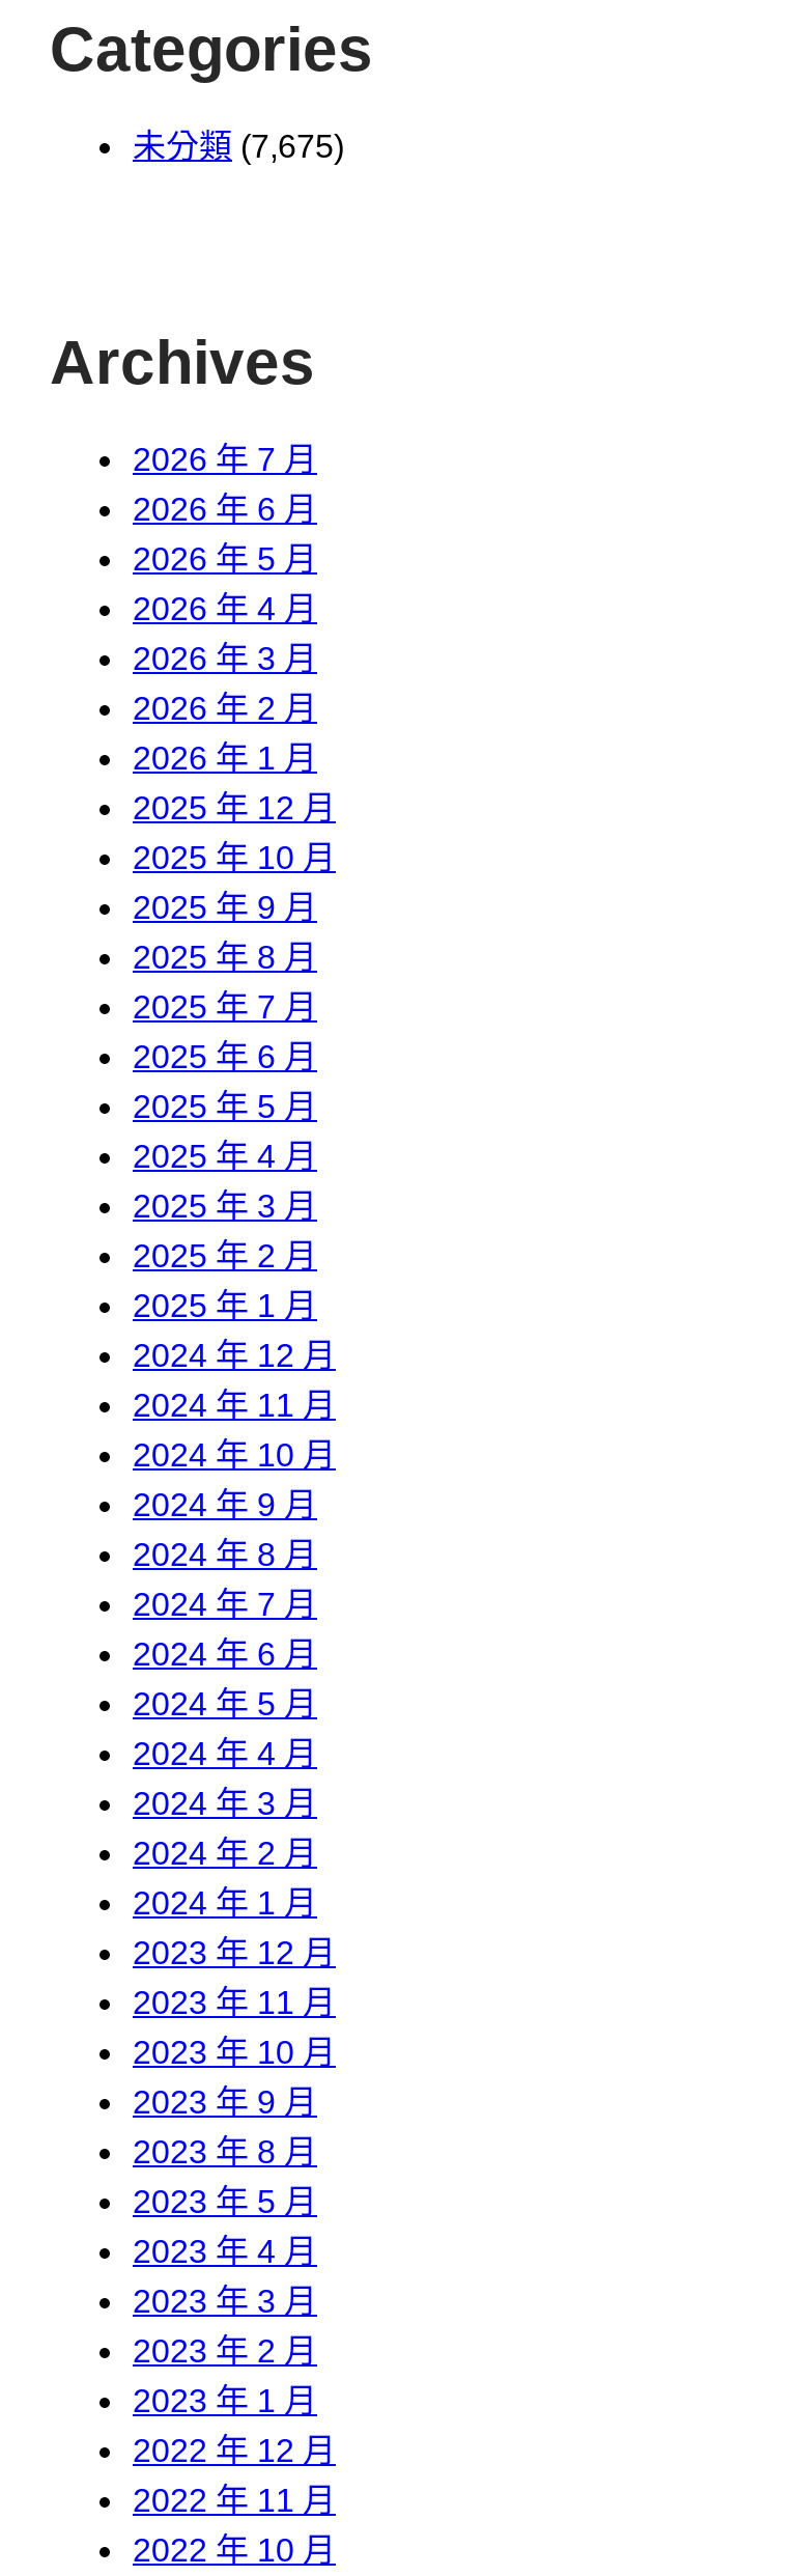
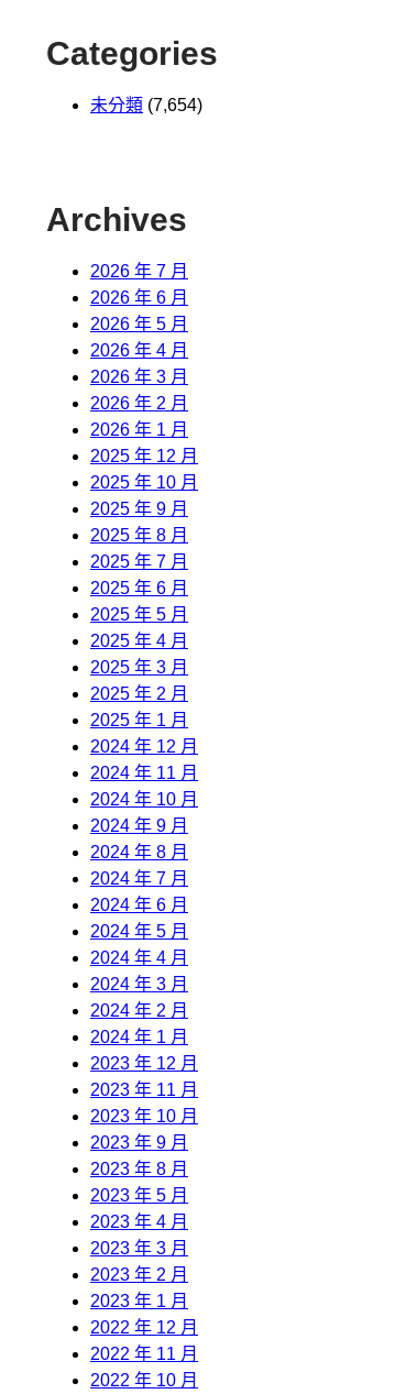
[133,128,344,163] 未分類(7,675) -> [90,95,202,114] 未分類(7,654)

